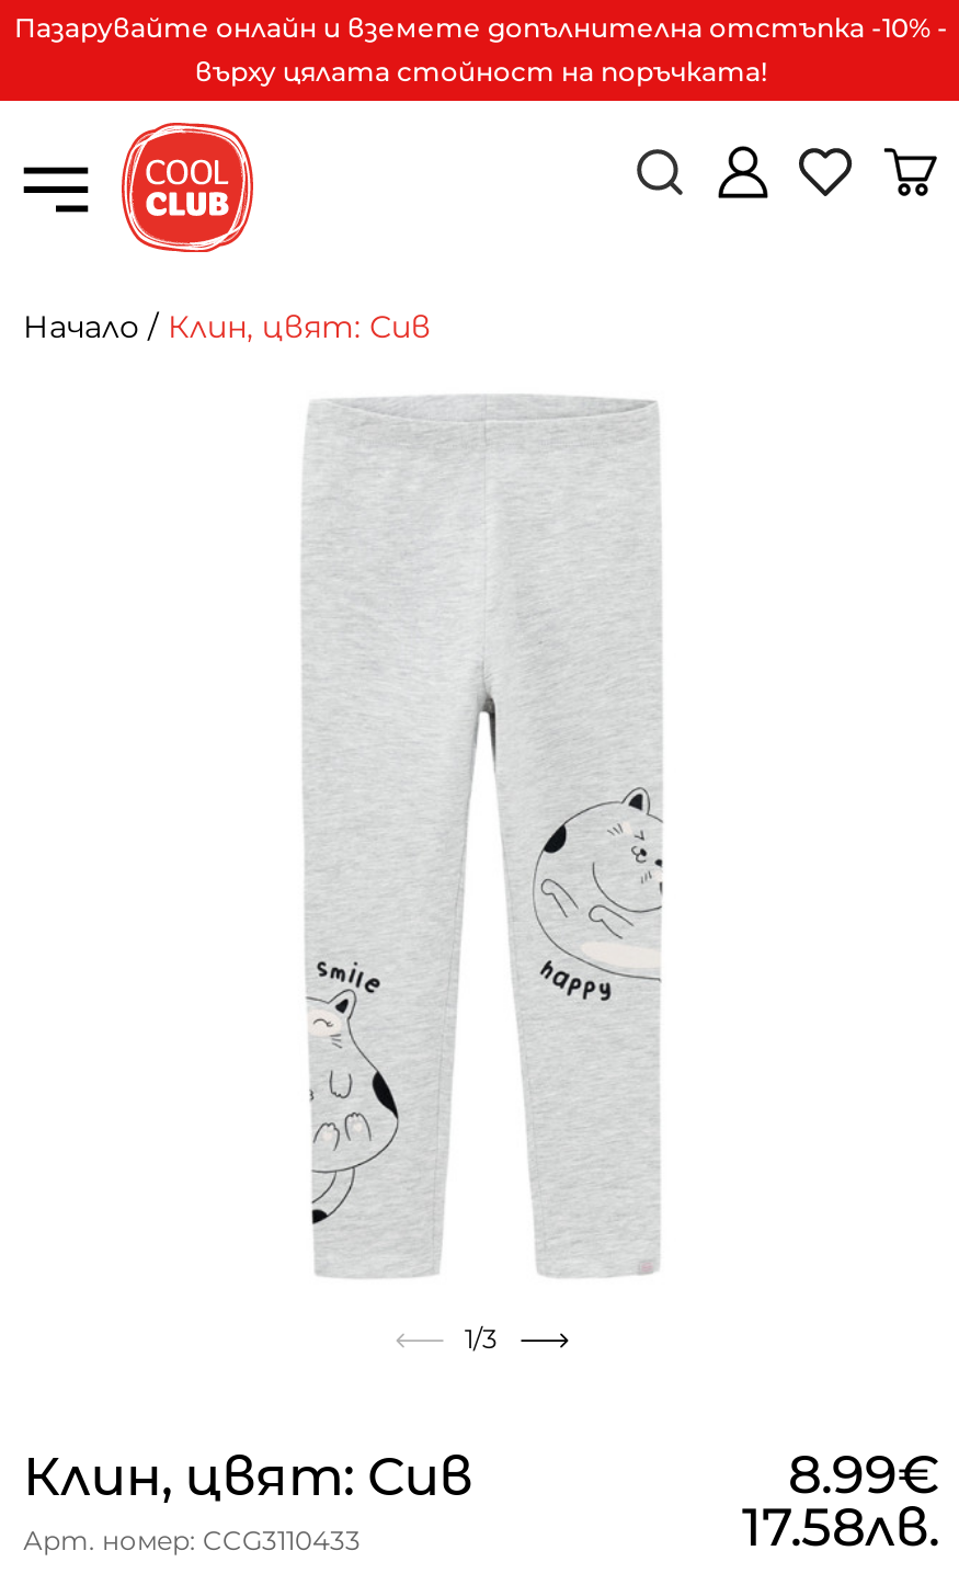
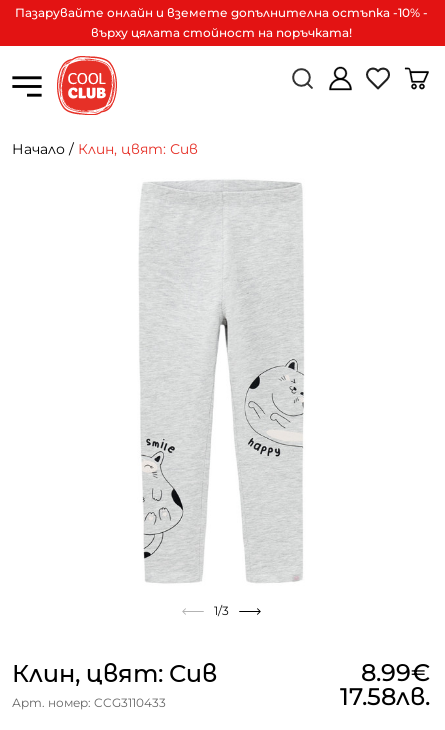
[14,11,948,44] Пазарувайте онлайн и вземете допълнителна отстъпка -10% - -> [14,5,427,20] Пазарувайте онлайн и вземете допълнителна остъпка -10% -

